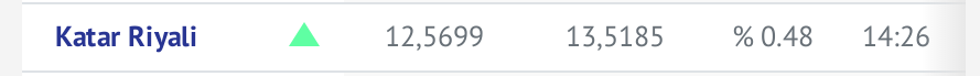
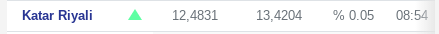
[385,18,484,55] 12,5699 -> [172,8,218,23] 12,4831
[566,18,665,55] 13,5185 -> [256,8,302,23] 13,4204
[732,18,814,55] % 0.48 -> [333,8,374,23] % 0.05
[862,18,930,55] 14:26 -> [396,8,428,23] 08:54

